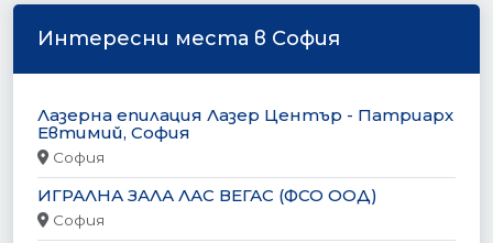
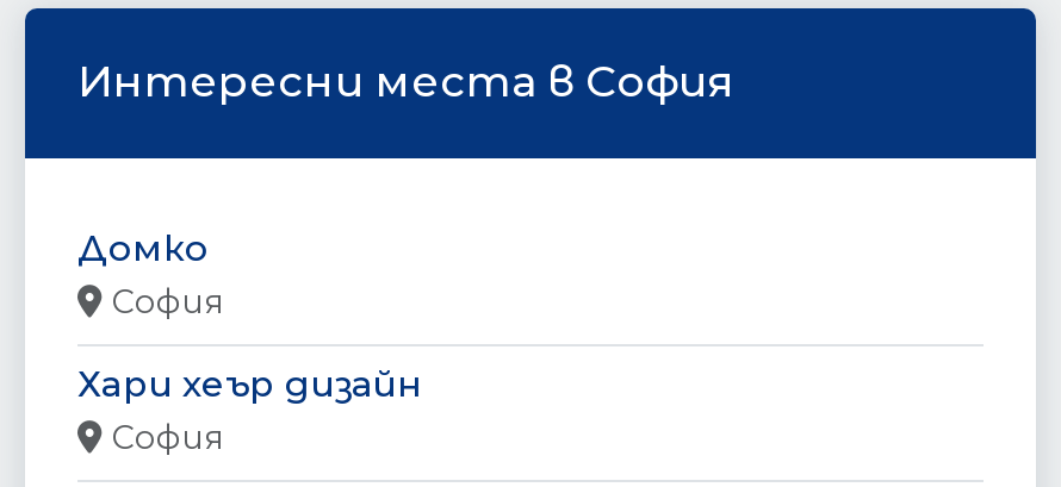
[37,104,453,143] Лазерна епилация Лазер Център - Патриарх | Евтимий, София -> [77,225,209,270] Домко
[37,185,377,206] ИГРАЛНА ЗАЛА ЛАС ВЕГАС (ФСО ООД) -> [77,361,423,406] Хари хеър дизайн

